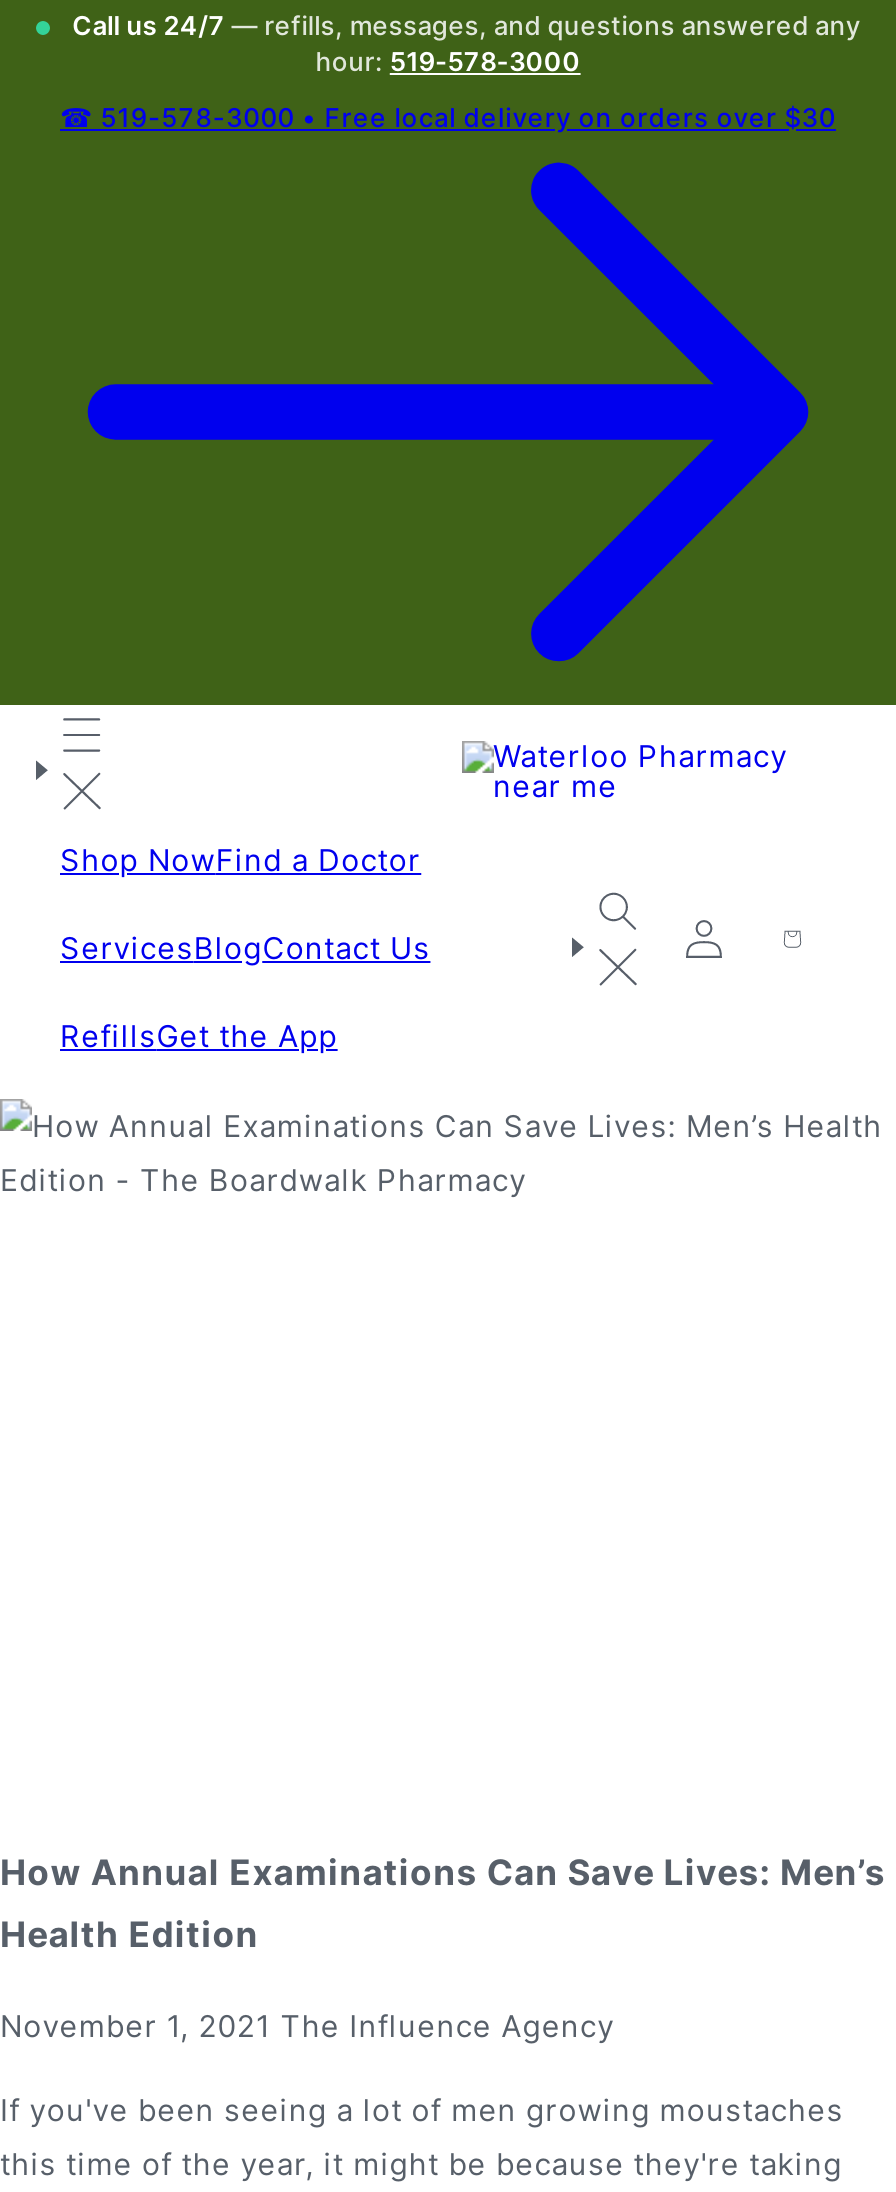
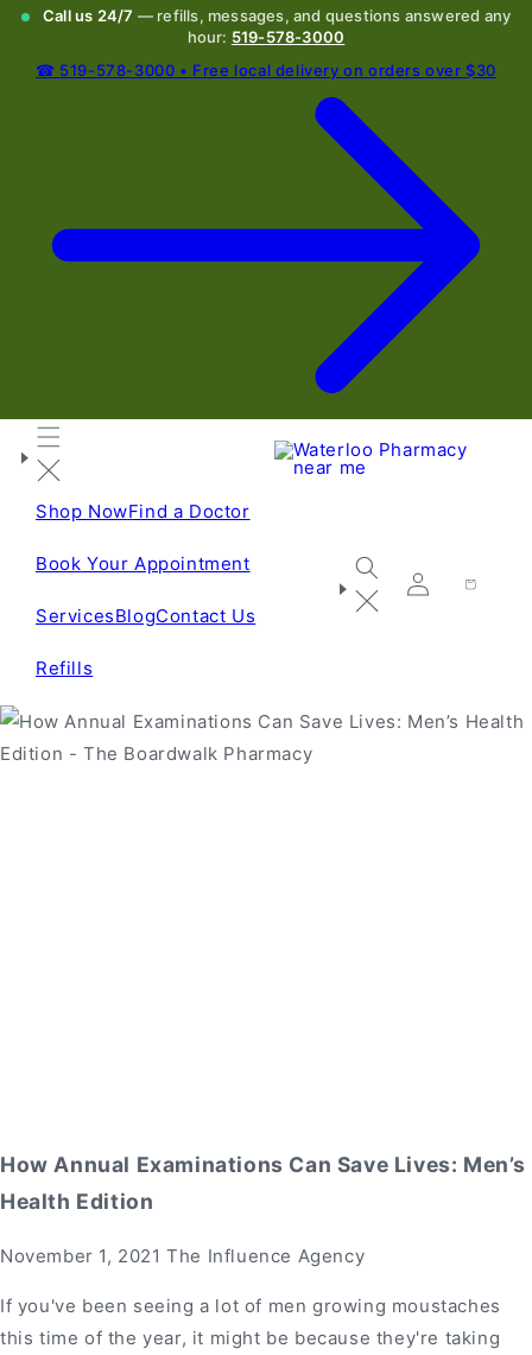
none -> [36,552,250,574] Book Your Appointment
[60,1016,338,1054] RefillsGet the App -> [36,656,93,679] Refills

